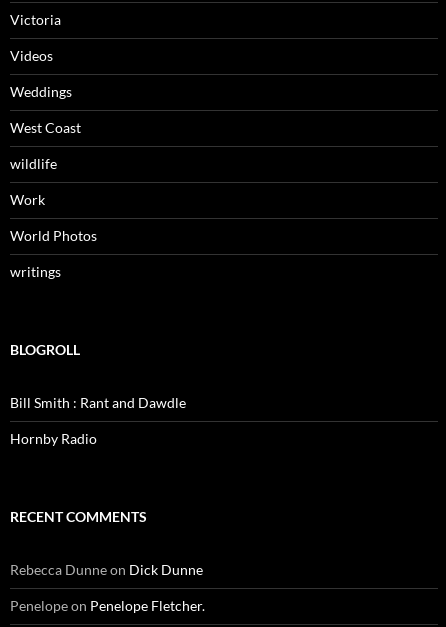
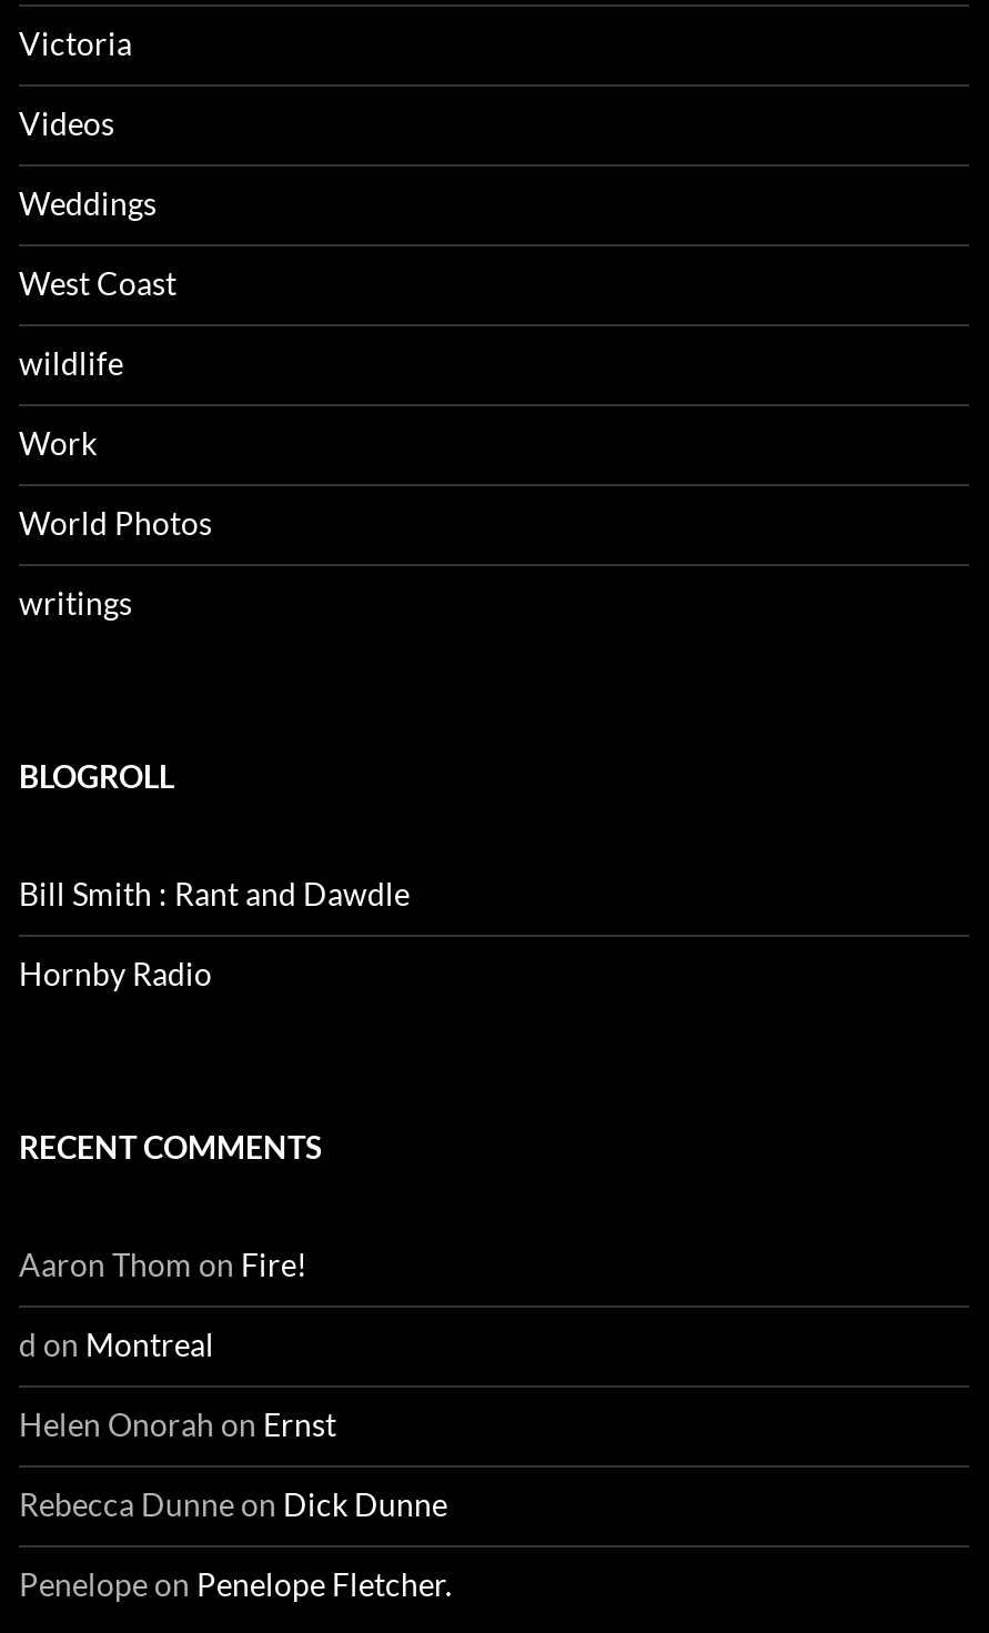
none -> [19,1247,336,1445] Aaron Thom on Fire! | d on Montreal | Helen Onorah on Ernst

